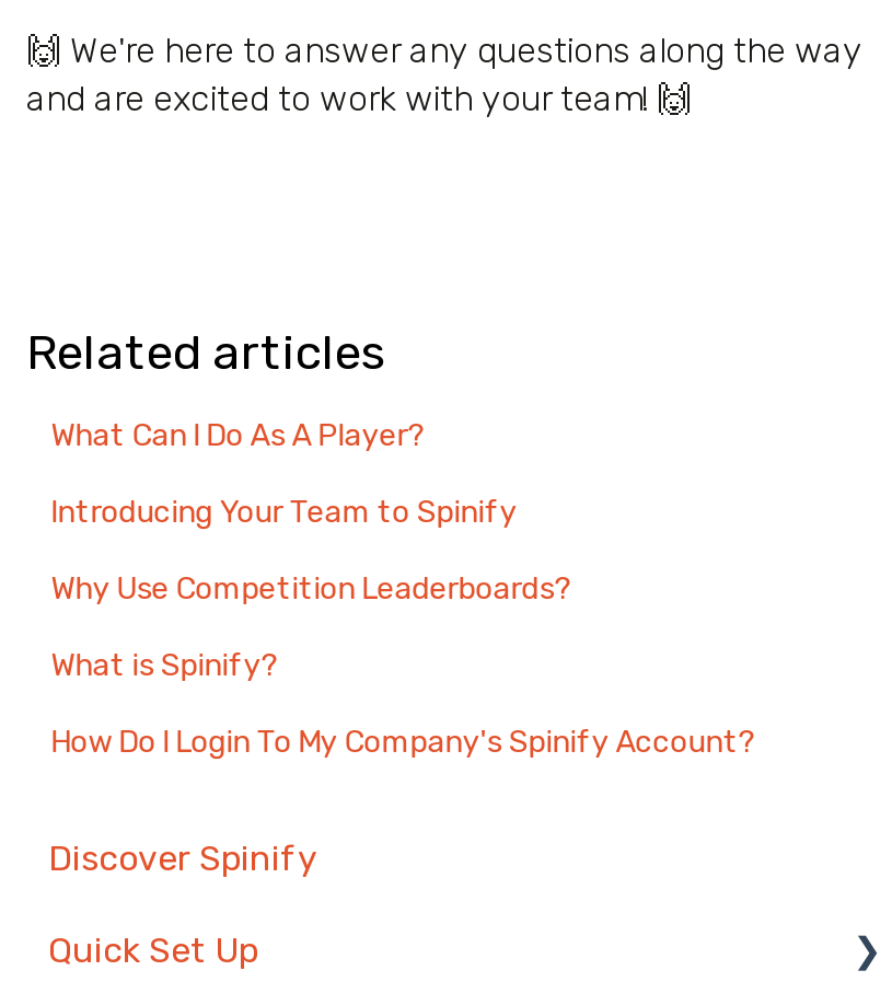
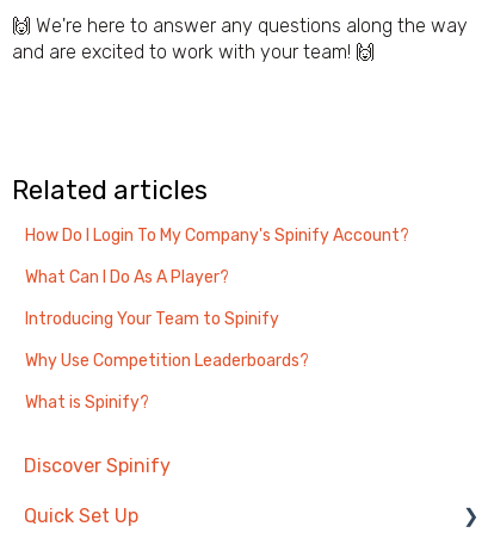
moved [51,418,572,685] -> [25,267,309,413]: What Can I Do As A Player? | Introducing Your Team to Spinify | Why Use Competition Leaderboards? | What is Spinify?
moved [51,724,756,761] -> [25,226,409,246]: How Do I Login To My Company's Spinify Account?

